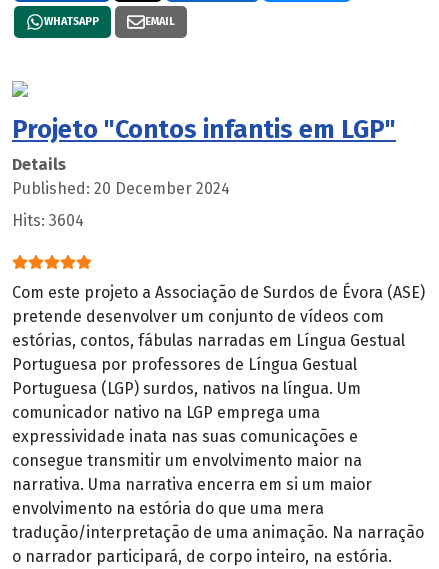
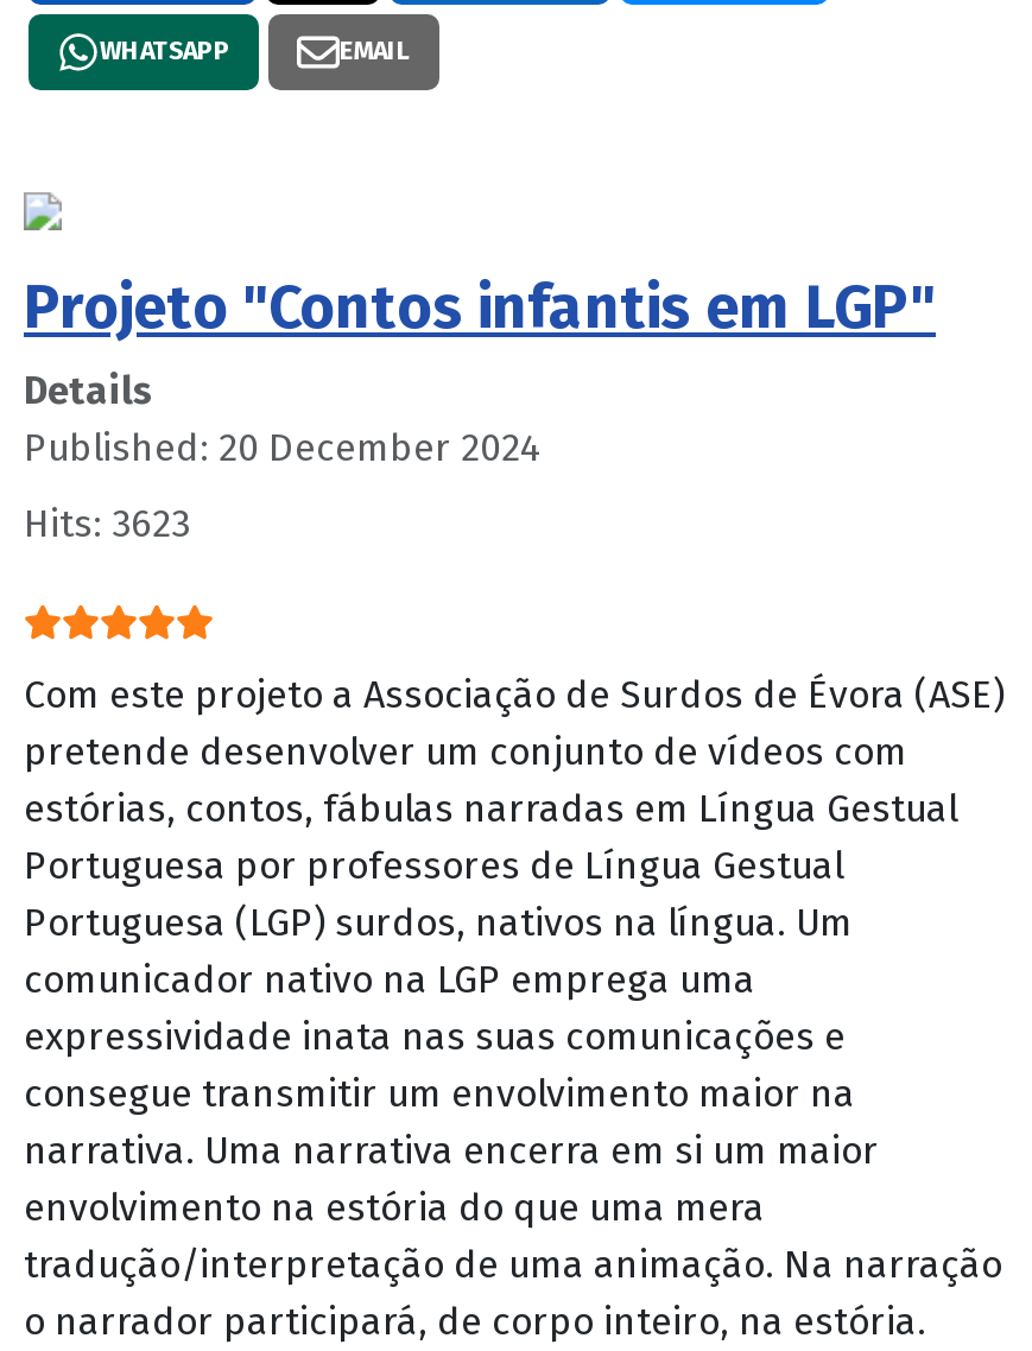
[12,211,84,230] Hits: 3604 -> [24,501,190,546] Hits: 3623

